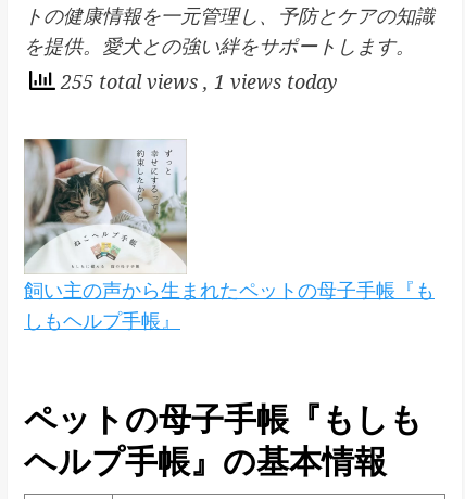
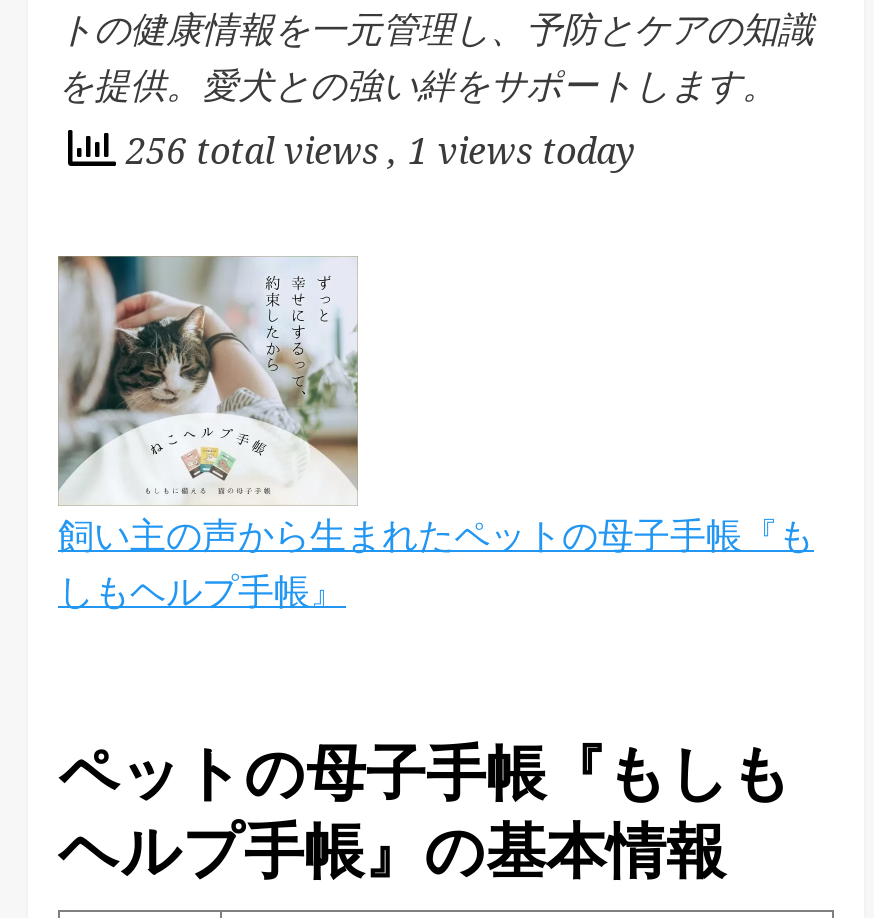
[55,68,338,94] 255 total views, 1 views today -> [116,126,636,174] 256 total views, 1 views today

